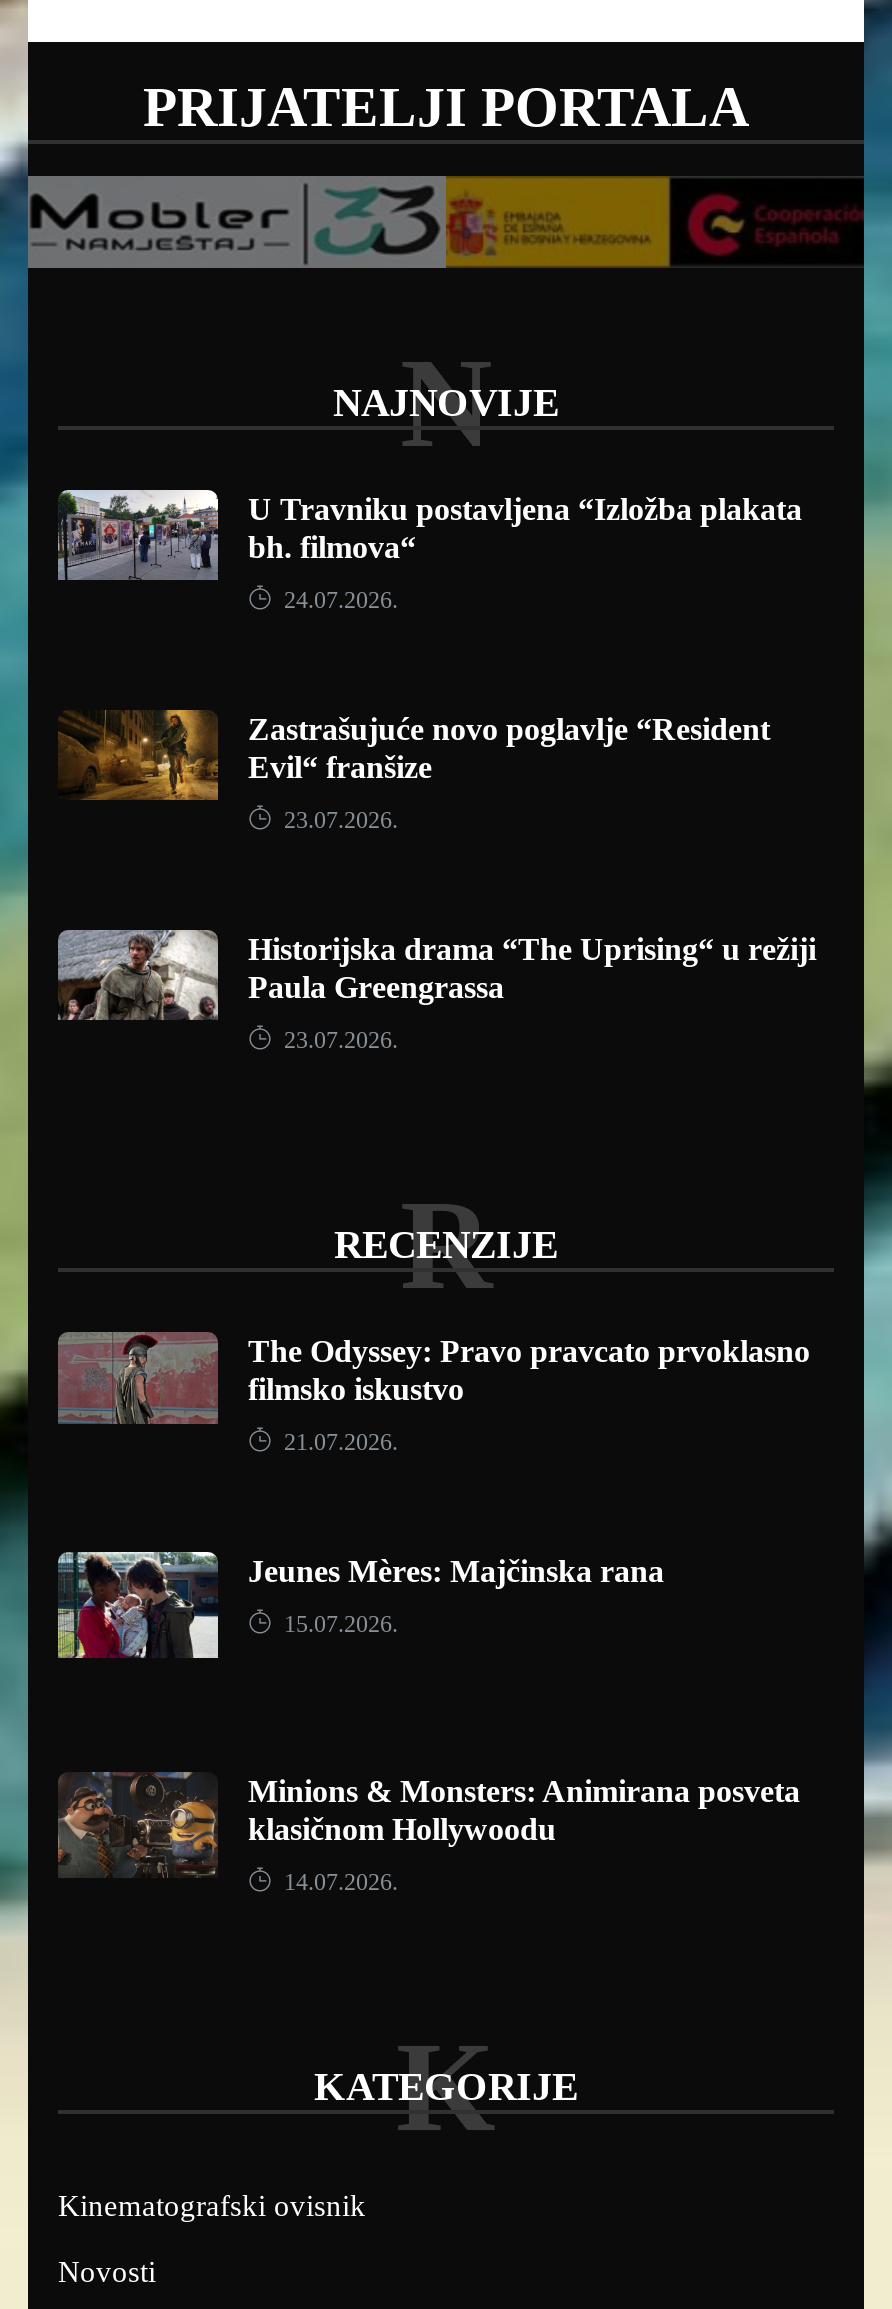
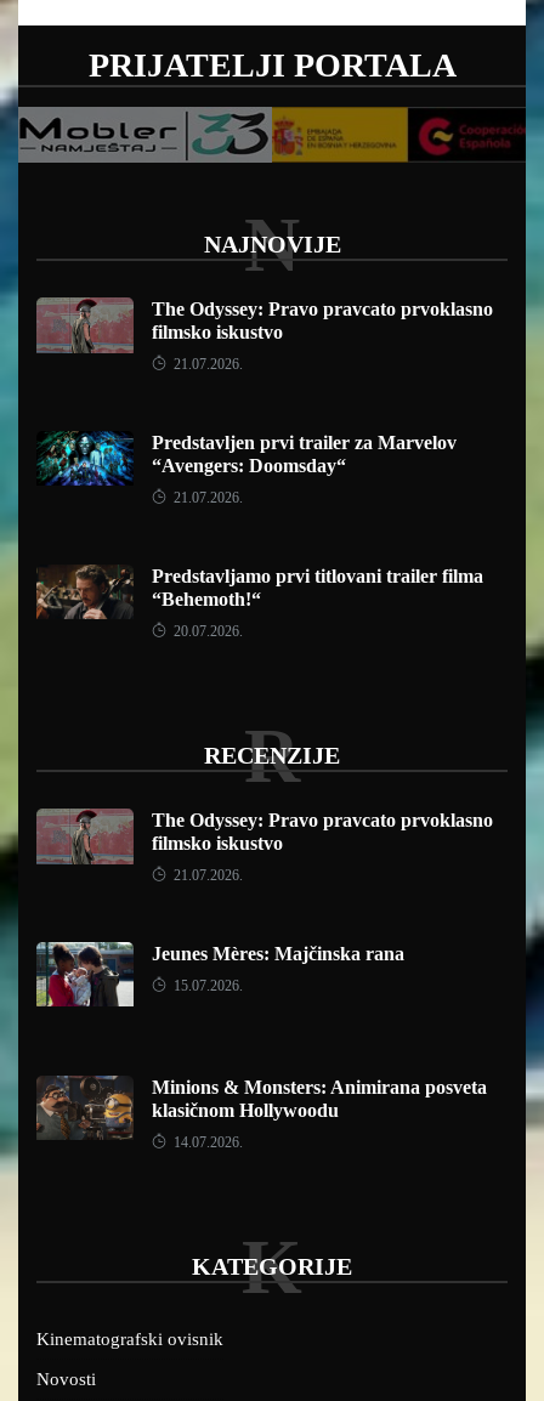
[60,490,802,580] [image] | U Travniku postavljena “Izložba plakata | bh. filmova“ -> [36,298,493,353] [image] | The Odyssey: Pravo pravcato prvoklasno | filmsko iskustvo
[278,586,398,614] 24.07.2026. -> [170,355,243,372] 21.07.2026.
[58,708,770,802] [image] | Zastrašujuće novo poglavlje “Resident | Evil“ franšize -> [38,431,457,487] [image] | Predstavljen prvi trailer za Marvelov | “Avengers: Doomsday“
[278,806,398,834] 23.07.2026. -> [170,489,243,506] 21.07.2026.
[56,928,816,1022] [image] | Historijska drama “The Uprising“ u režiji | Paula Greengrassa -> [35,565,483,619] [image] | Predstavljamo prvi titlovani trailer filma | “Behemoth!“
[278,1026,398,1054] 23.07.2026. -> [170,623,243,640] 20.07.2026.

